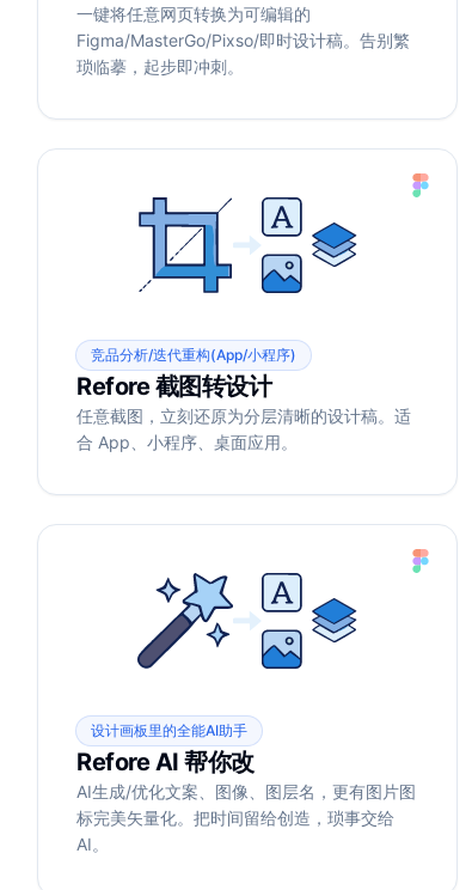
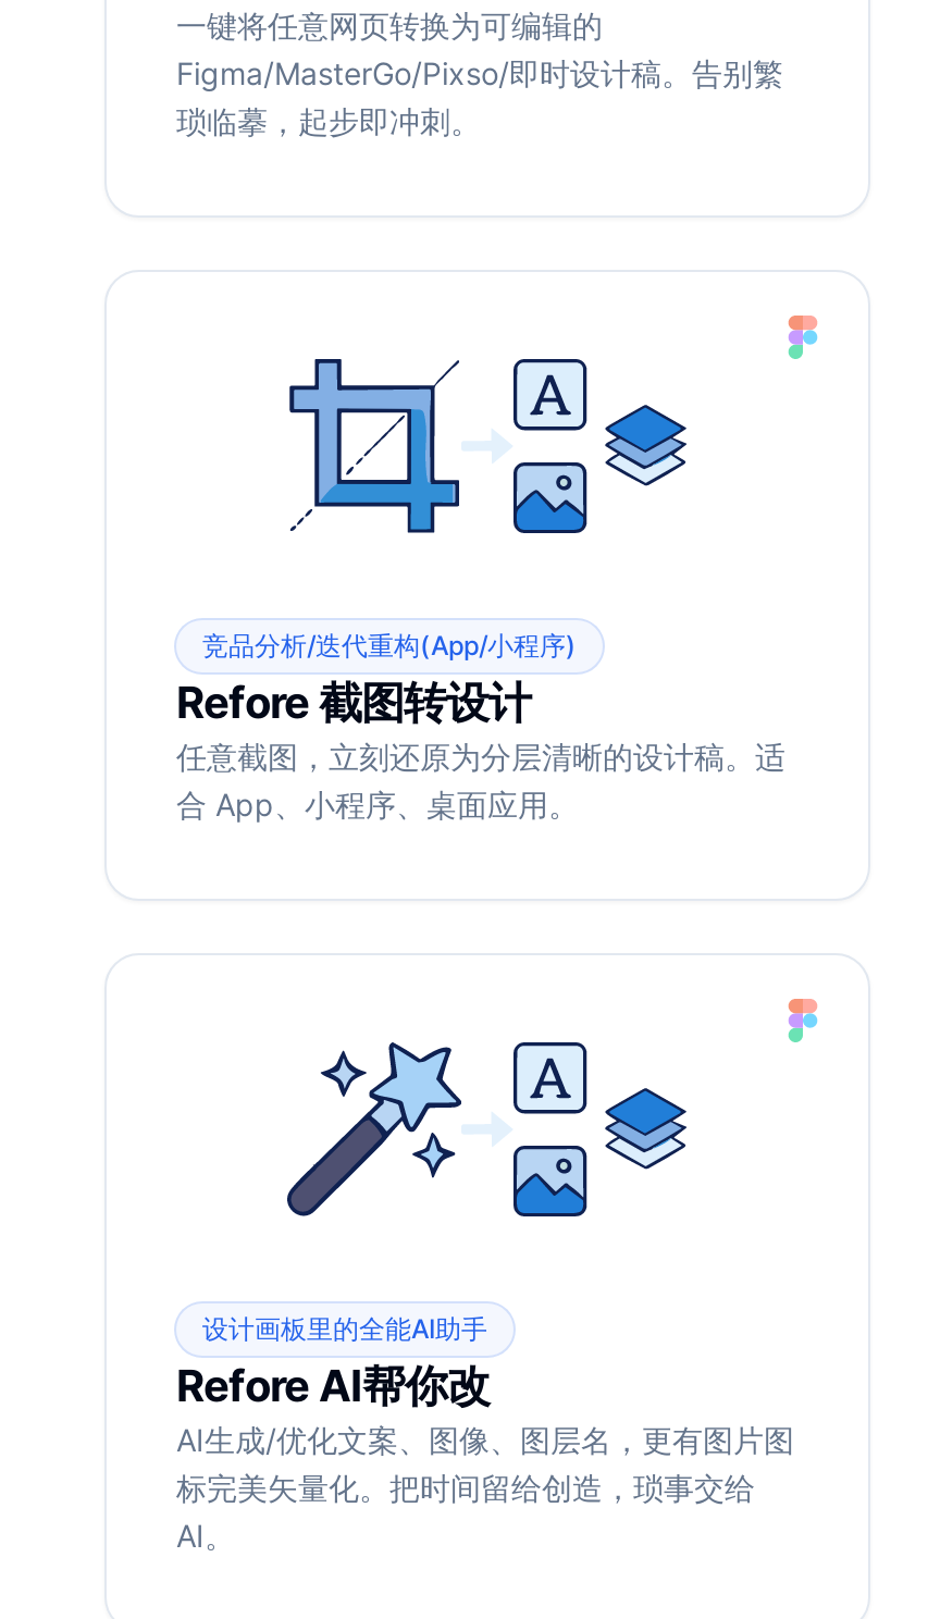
[76,748,254,776] Refore AI 帮你改 -> [176,1360,490,1412] Refore AI帮你改

